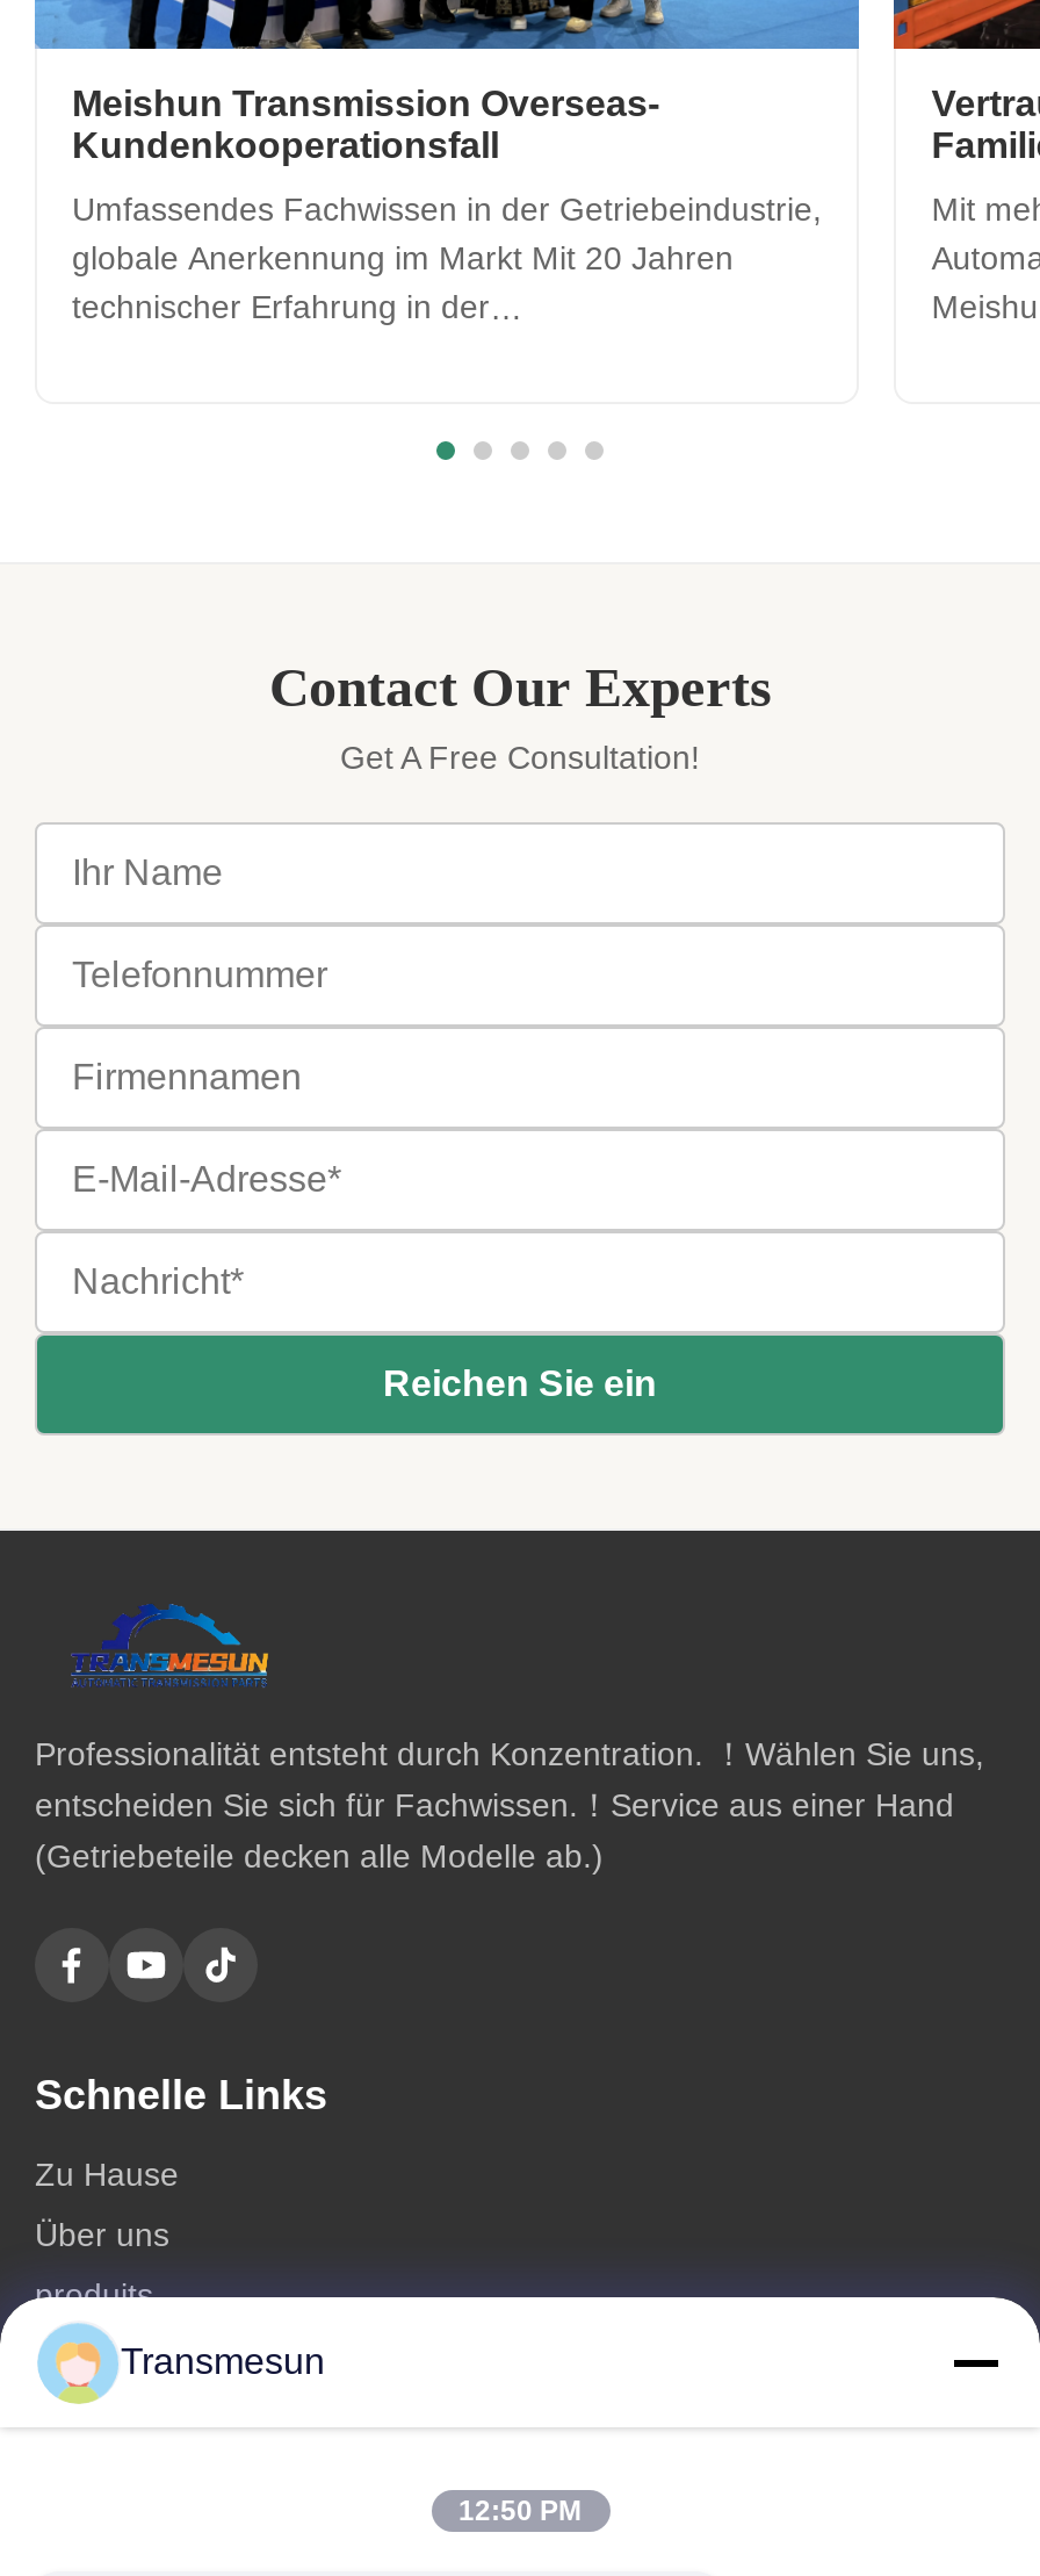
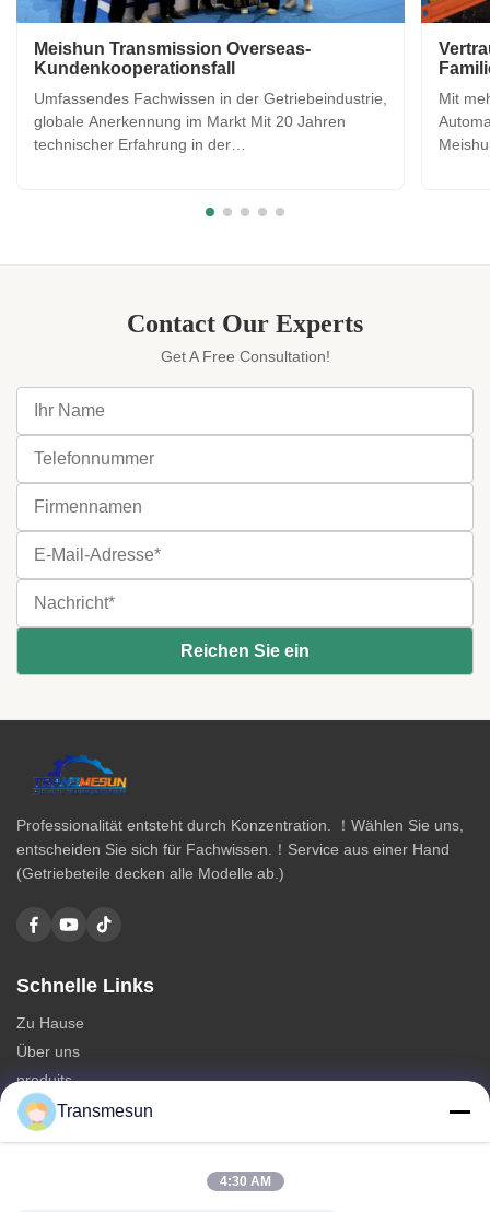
[458,2495,582,2527] 12:50 PM -> [219,1174,271,1189] 4:30 AM

